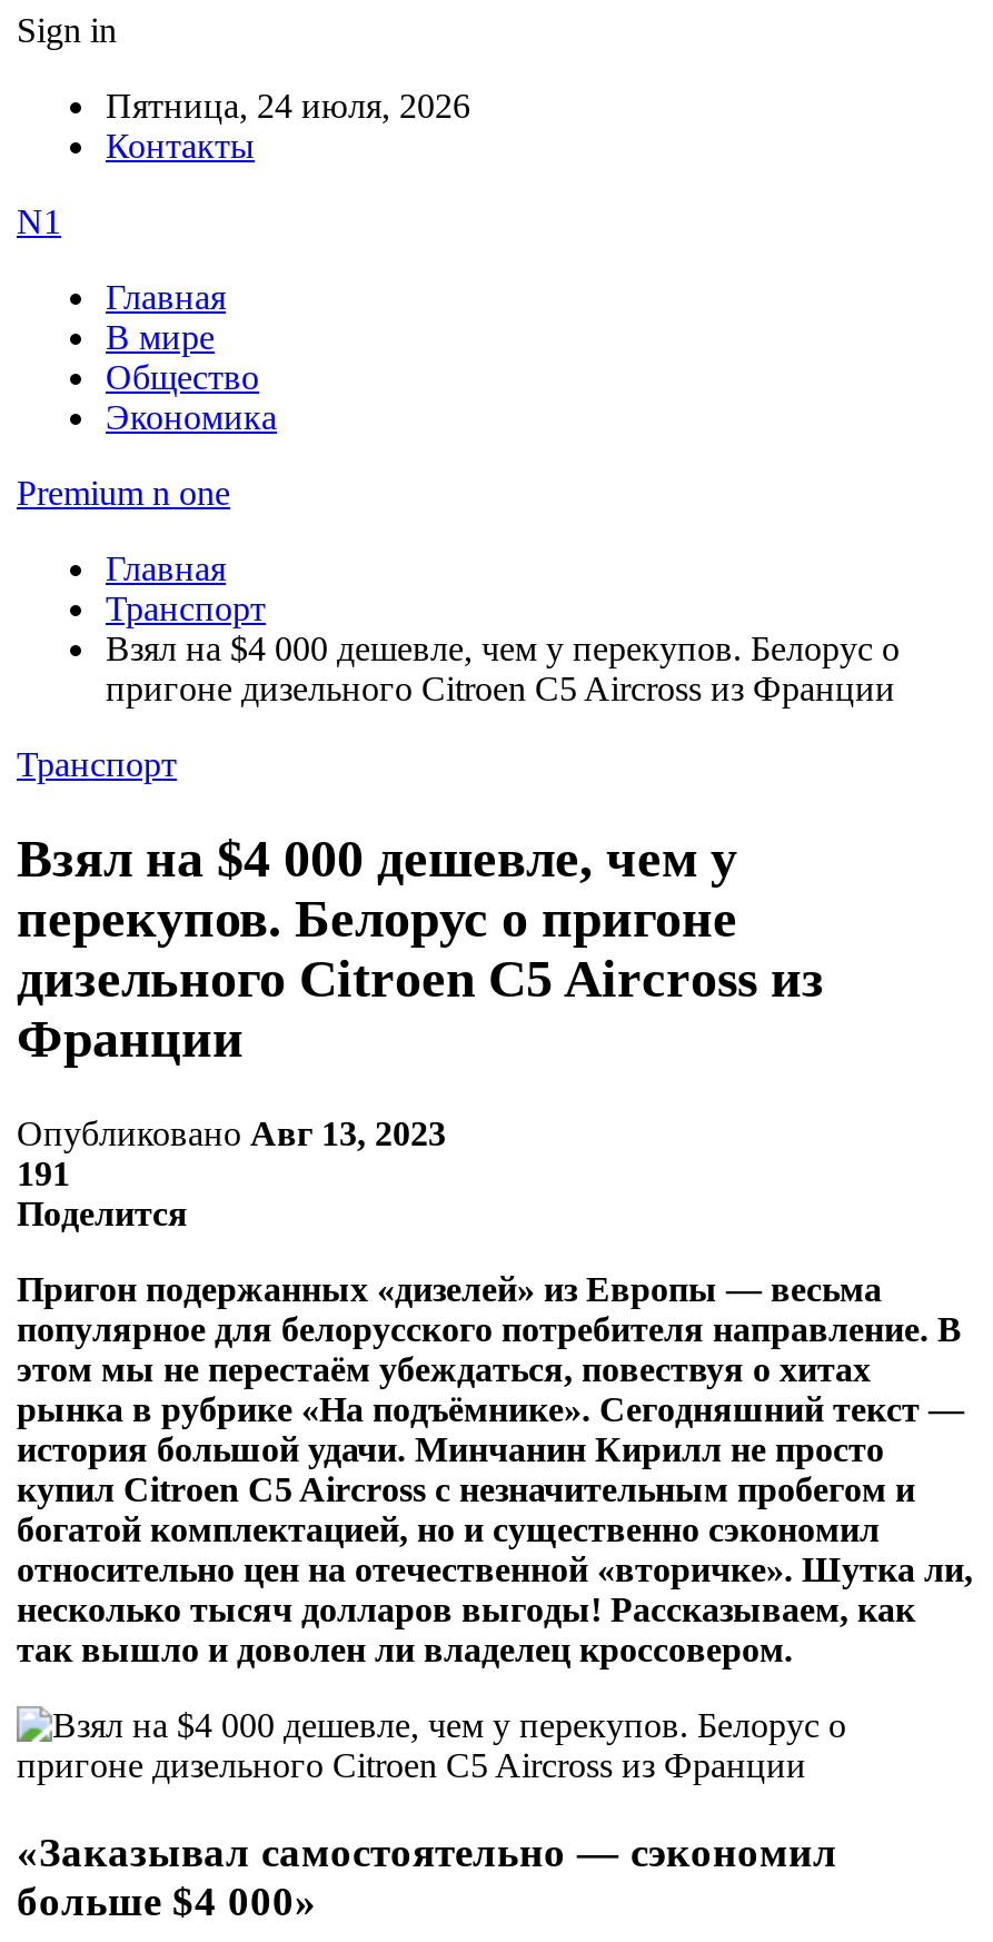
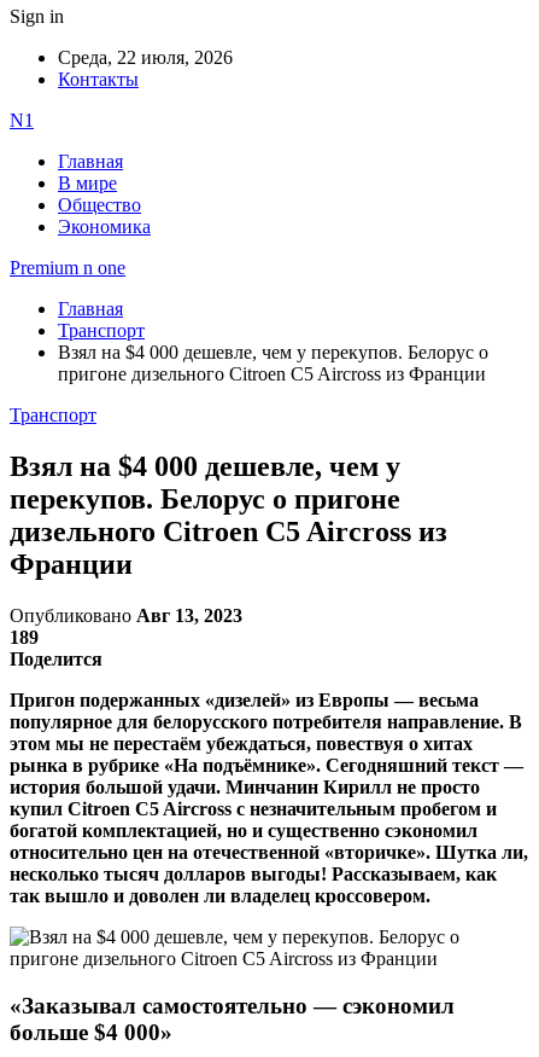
[106,87,470,125] Пятница, 24 июля, 2026 -> [58,47,233,68] Среда, 22 июля, 2026
[17,1154,70,1192] 191 -> [10,627,39,647] 189

